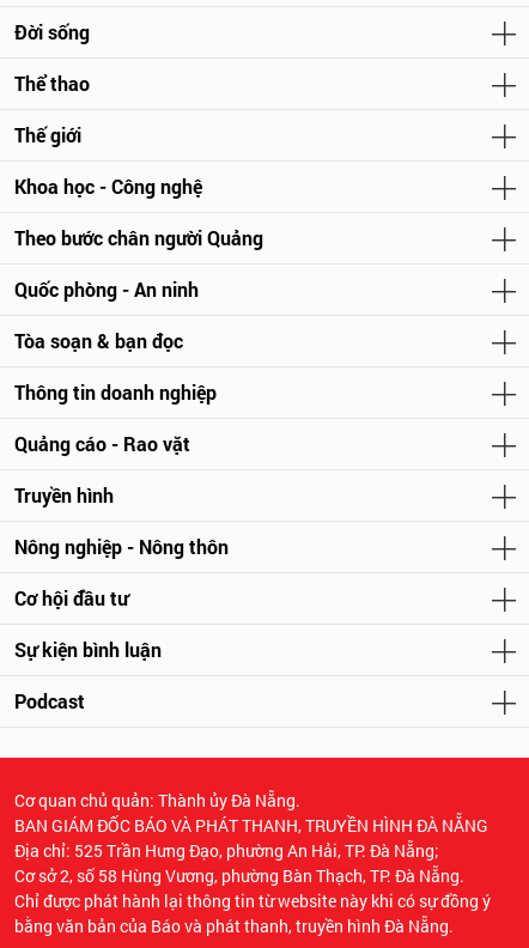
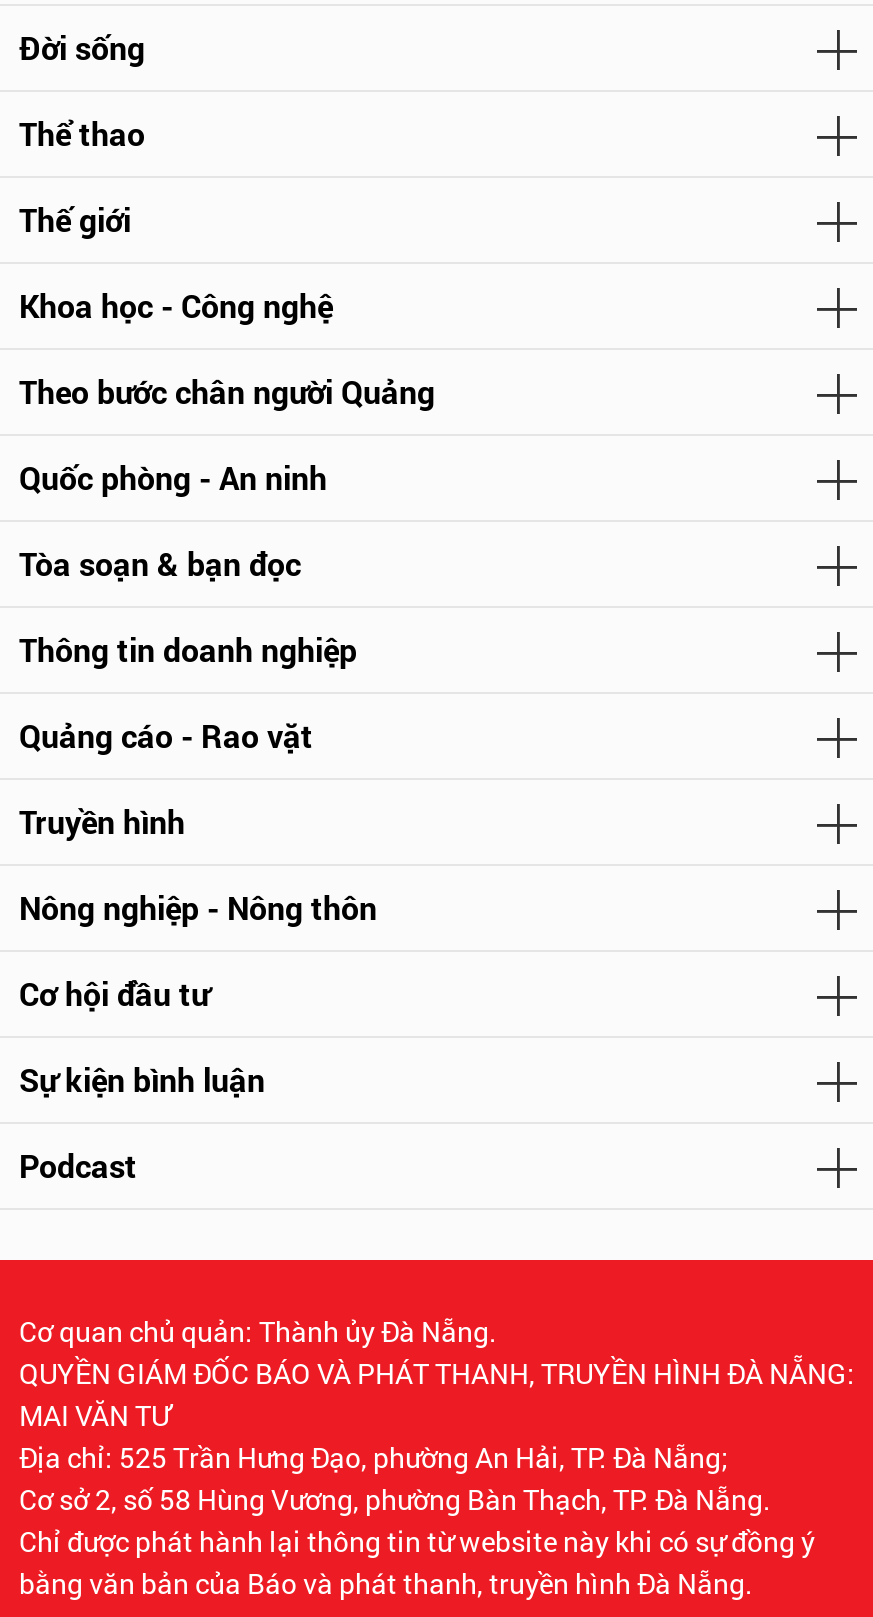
[14,814,488,837] BAN GIÁM ĐỐC BÁO VÀ PHÁT THANH, TRUYỀN HÌNH ĐÀ NẴNG -> [19,1354,855,1434] QUYỀN GIÁM ĐỐC BÁO VÀ PHÁT THANH, TRUYỀN HÌNH ĐÀ NẴNG: | MAI VĂN TƯ

